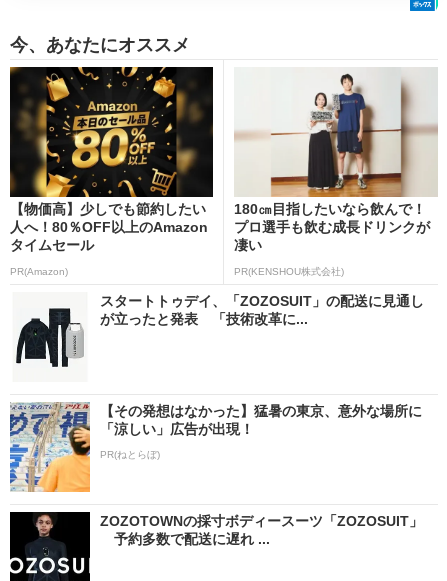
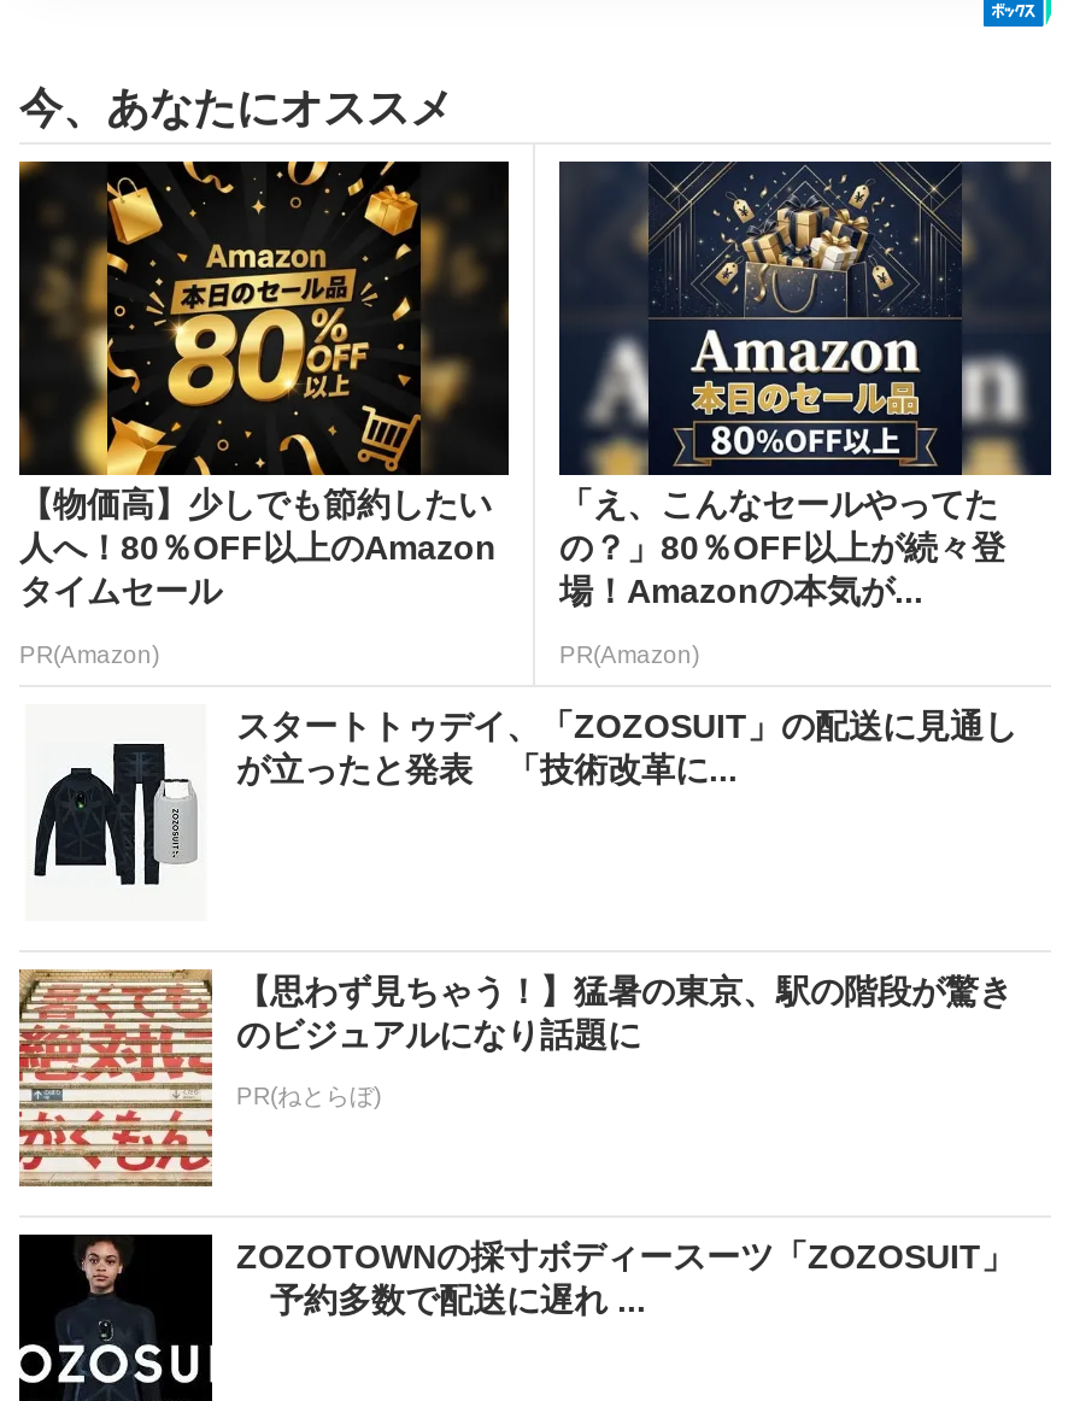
[234,67,438,253] [image] | 180㎝目指したいなら飲んで！ | プロ選手も飲む成長ドリンクが | 凄い -> [557,159,1054,610] [image] | 「え、こんなセールやってた | の？」80％OFF以上が続々登 | 場！Amazonの本気が...
[234,266,344,277] PR(KENSHOU株式会社) -> [559,641,699,668] PR(Amazon)
[9,402,422,493] [image] | 【その発想はなかった】猛暑の東京、意外な場所に | 「涼しい」広告が出現！ -> [17,969,1013,1189] [image] | 【思わず見ちゃう！】猛暑の東京、駅の階段が驚き | のビジュアルになり話題に

